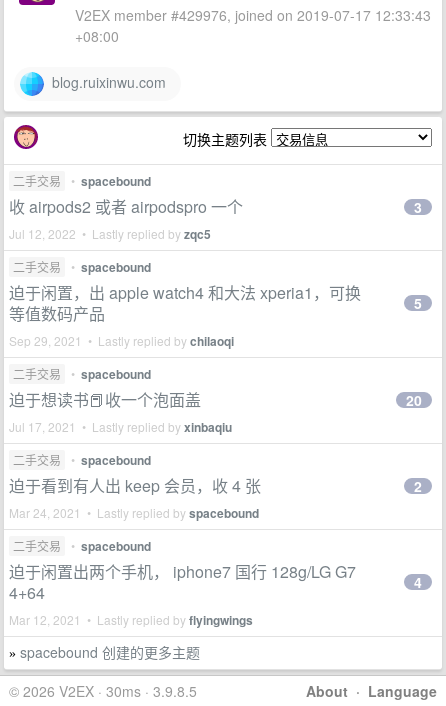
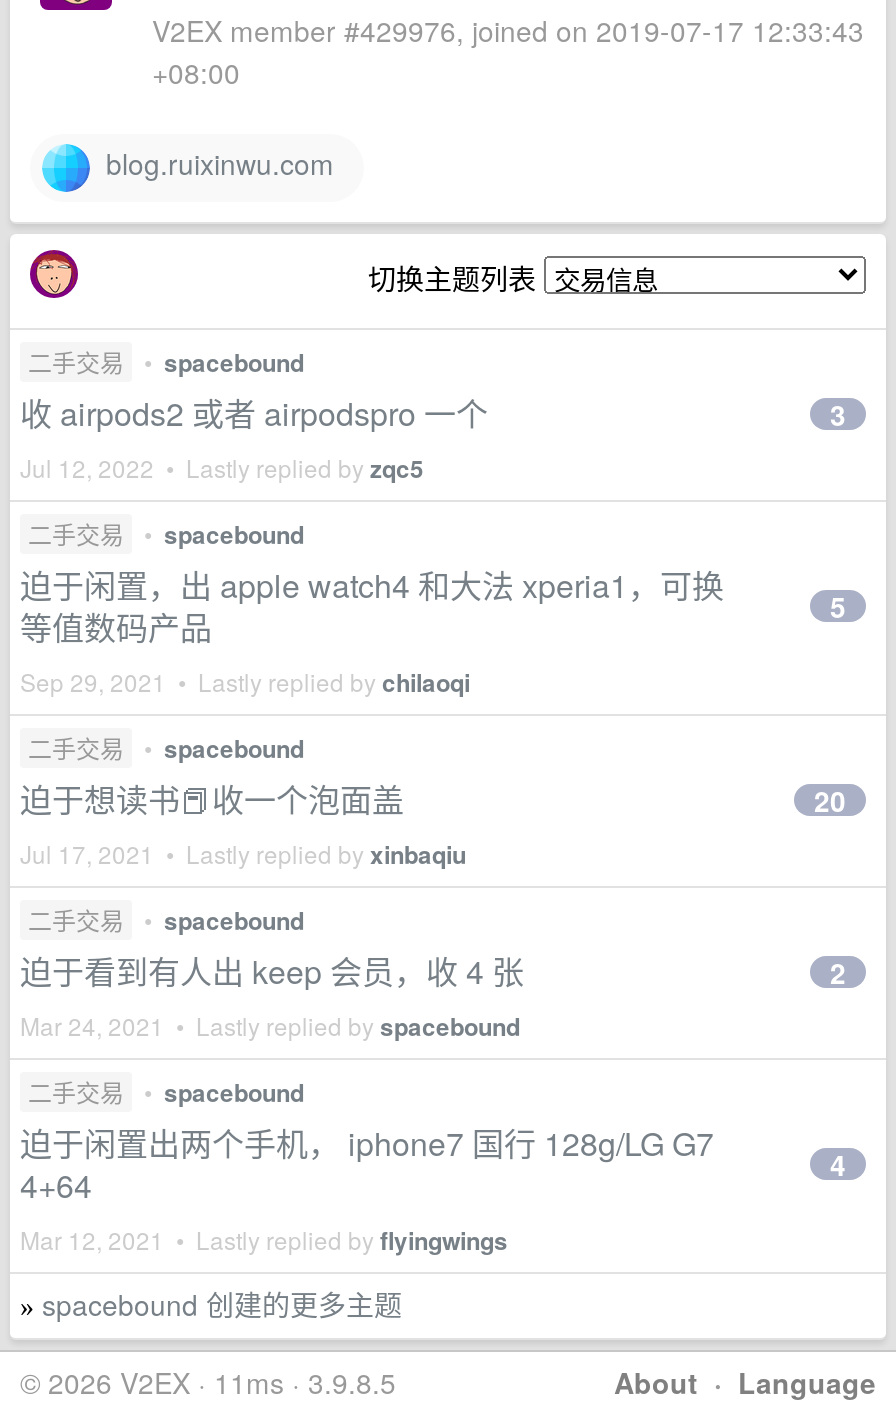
[9,681,197,701] © 2026 V2EX · 30ms · 3.9.8.5 -> [20,1362,396,1402] © 2026 V2EX · 11ms · 3.9.8.5

